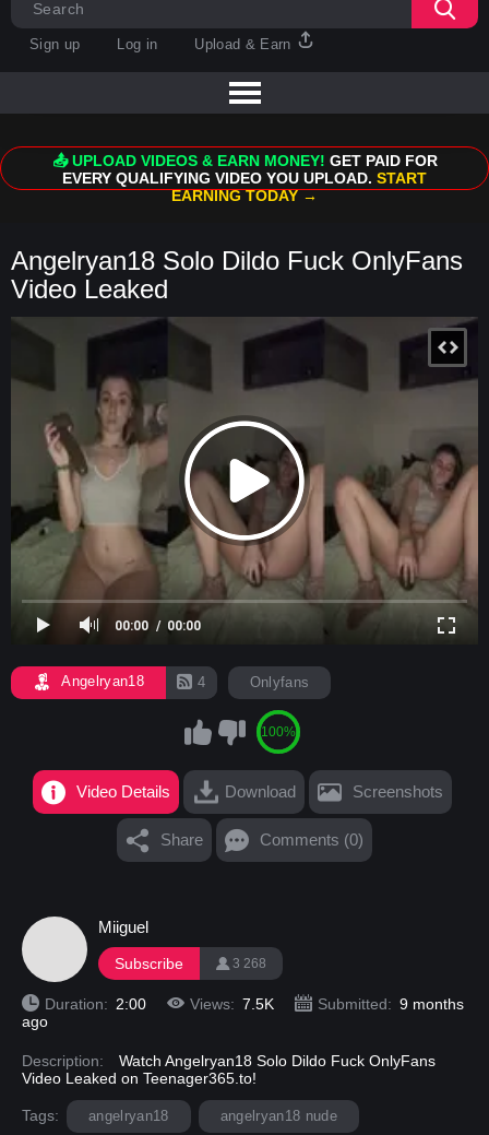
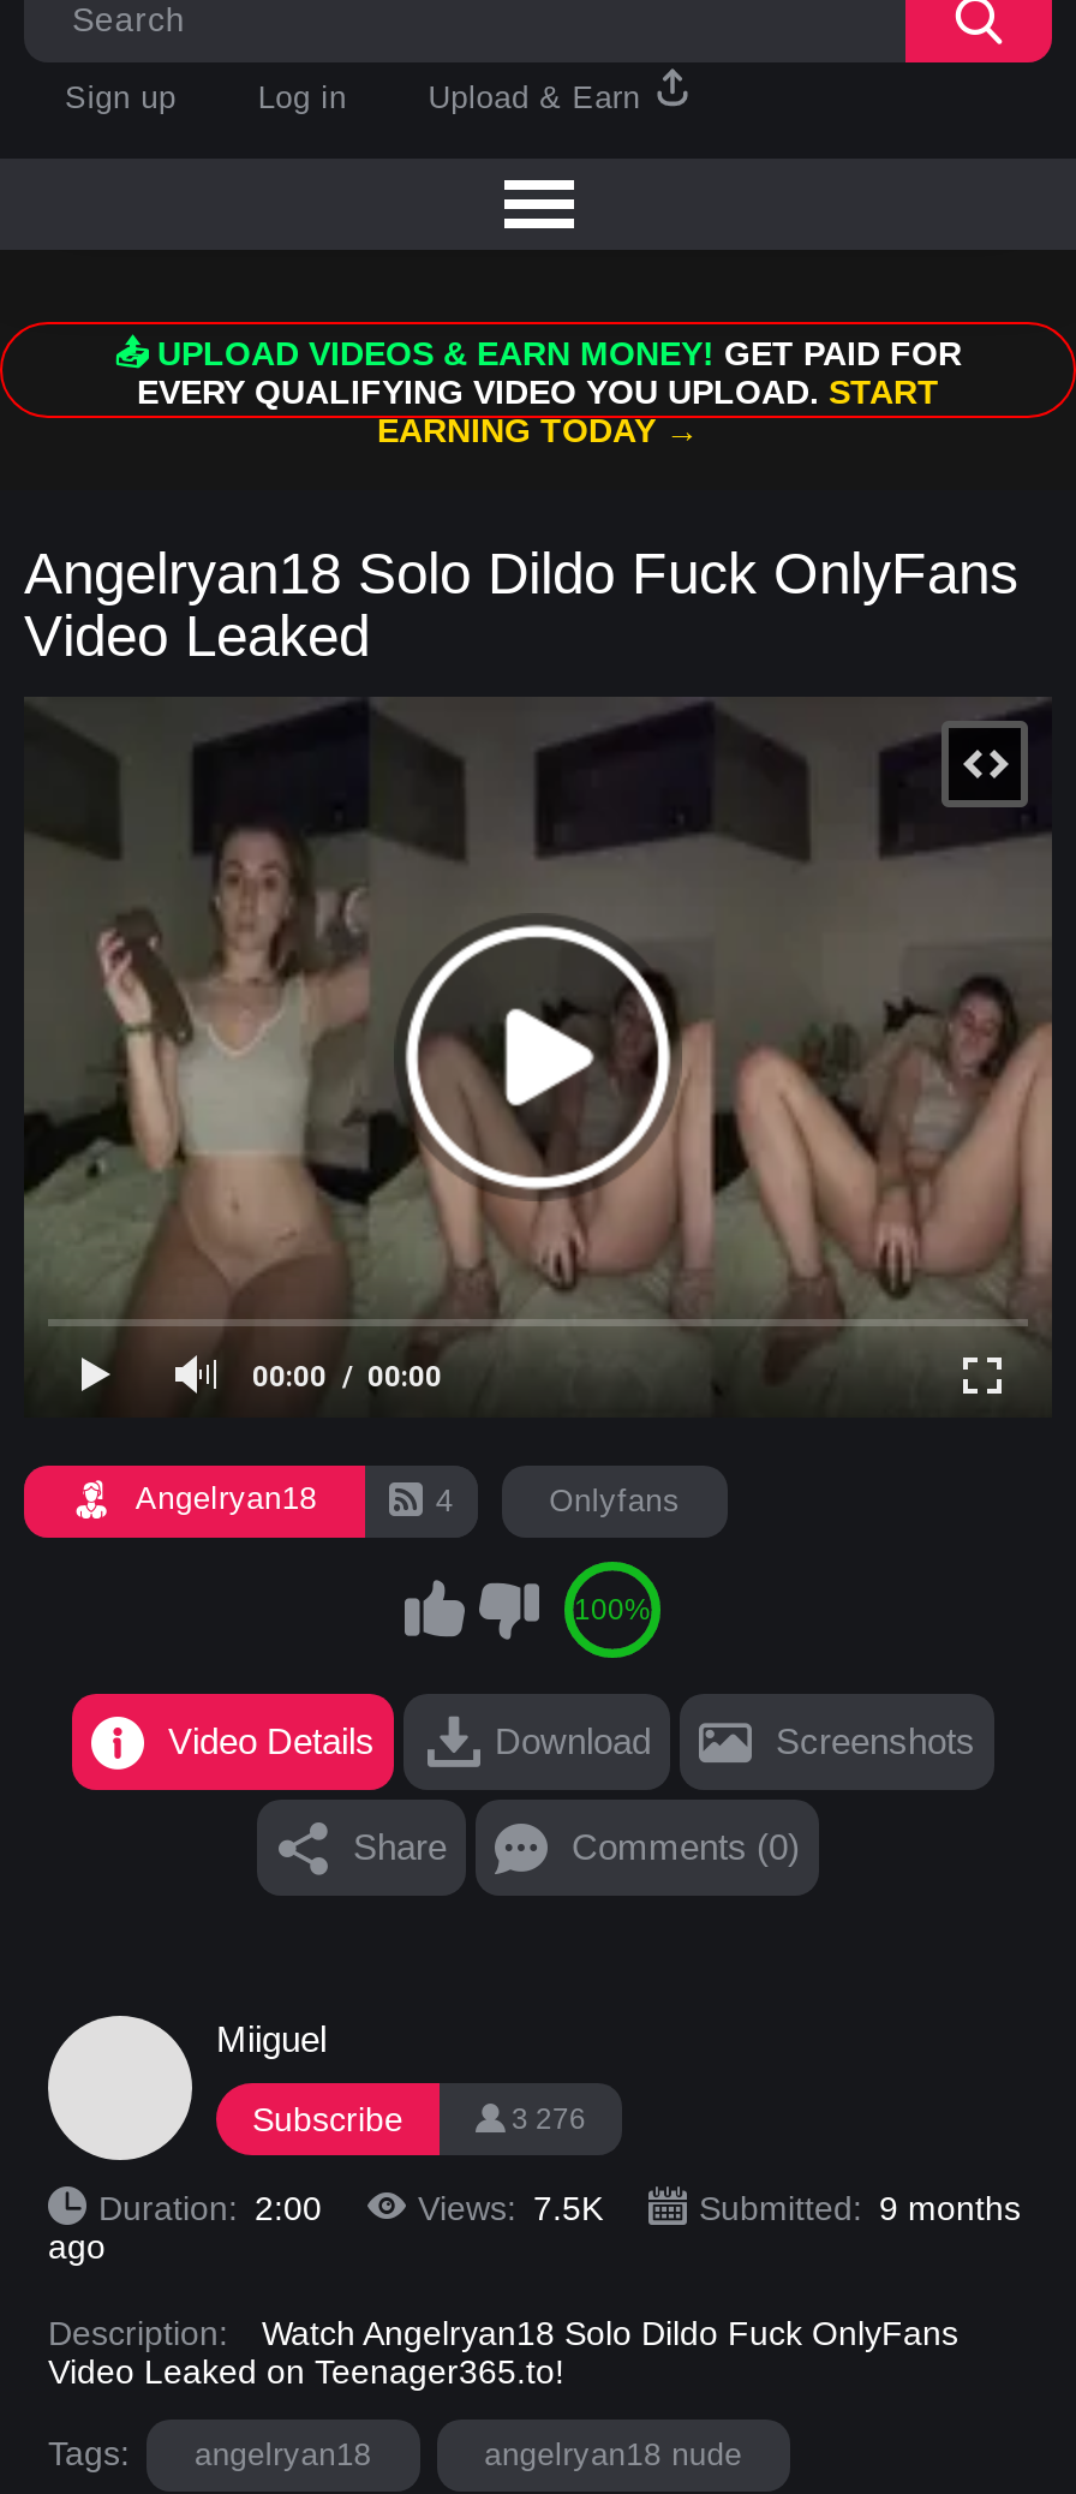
[232,956,266,971] 3 268 -> [512,2103,586,2136] 3 276

